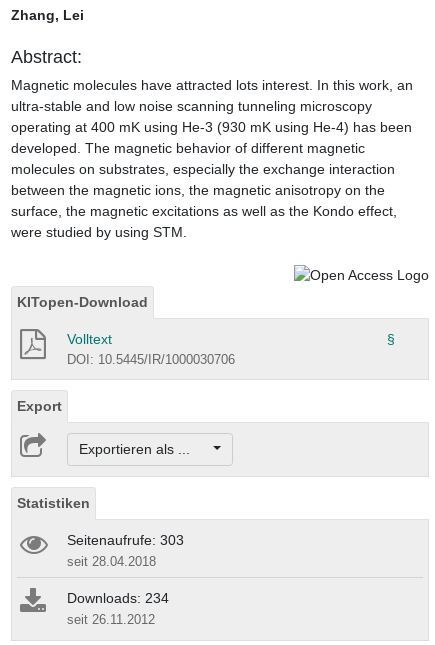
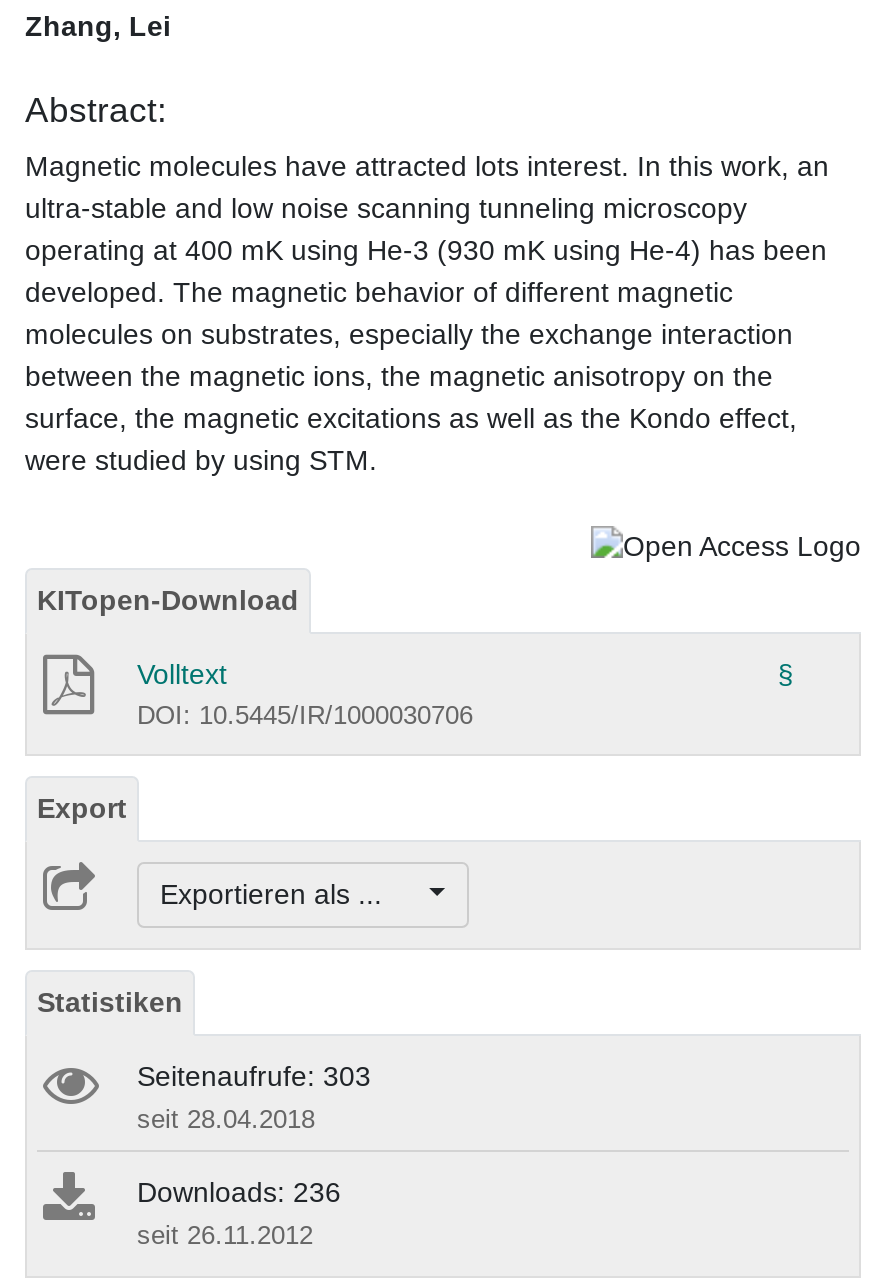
[67,590,169,606] Downloads: 234 -> [137,1177,341,1209] Downloads: 236

